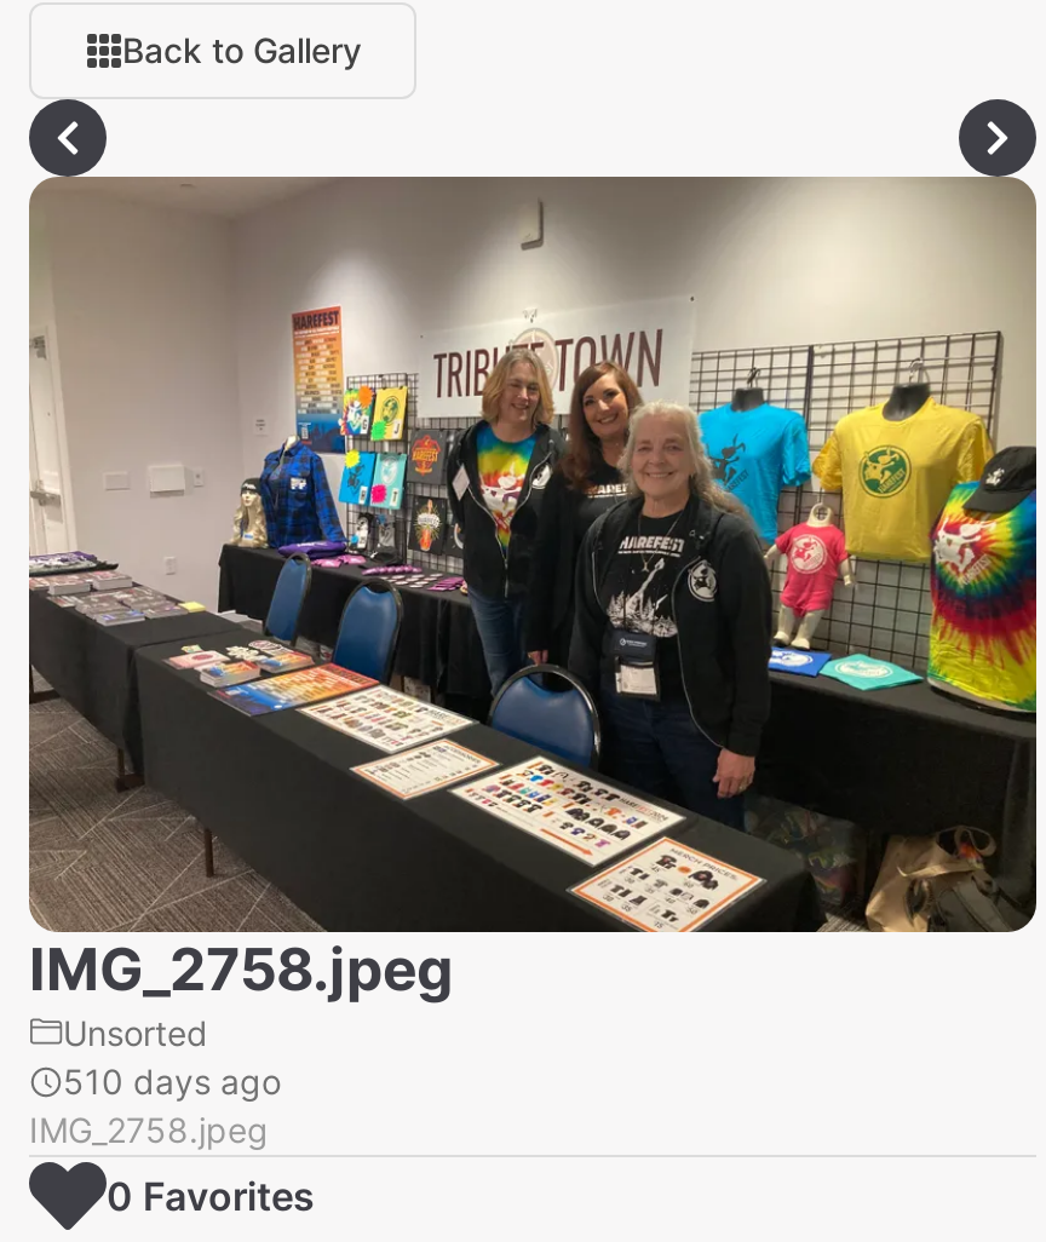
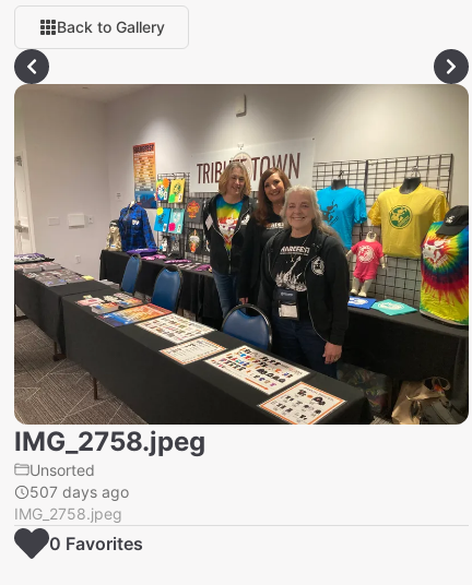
[63,1060,281,1101] 510 days ago -> [29,482,129,501] 507 days ago

